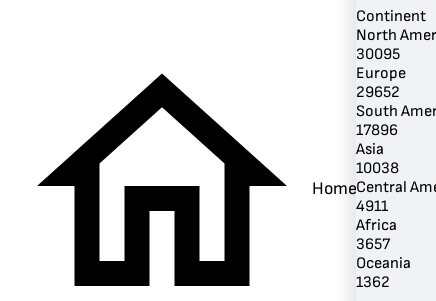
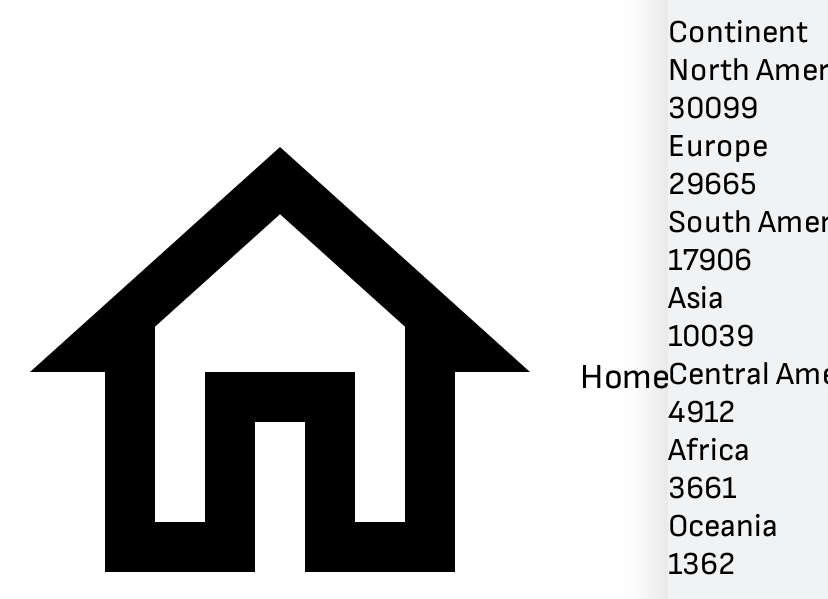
[356,45,400,64] 30095 -> [668,90,758,128] 30099
[356,83,400,102] 29652 -> [668,166,756,204] 29665
[356,121,398,140] 17896 -> [668,242,752,280] 17906
[356,159,399,178] 10038 -> [668,318,754,356] 10039
[356,197,388,216] 4911 -> [668,394,736,432] 4912
[356,235,390,254] 3657 -> [668,470,736,508] 3661

